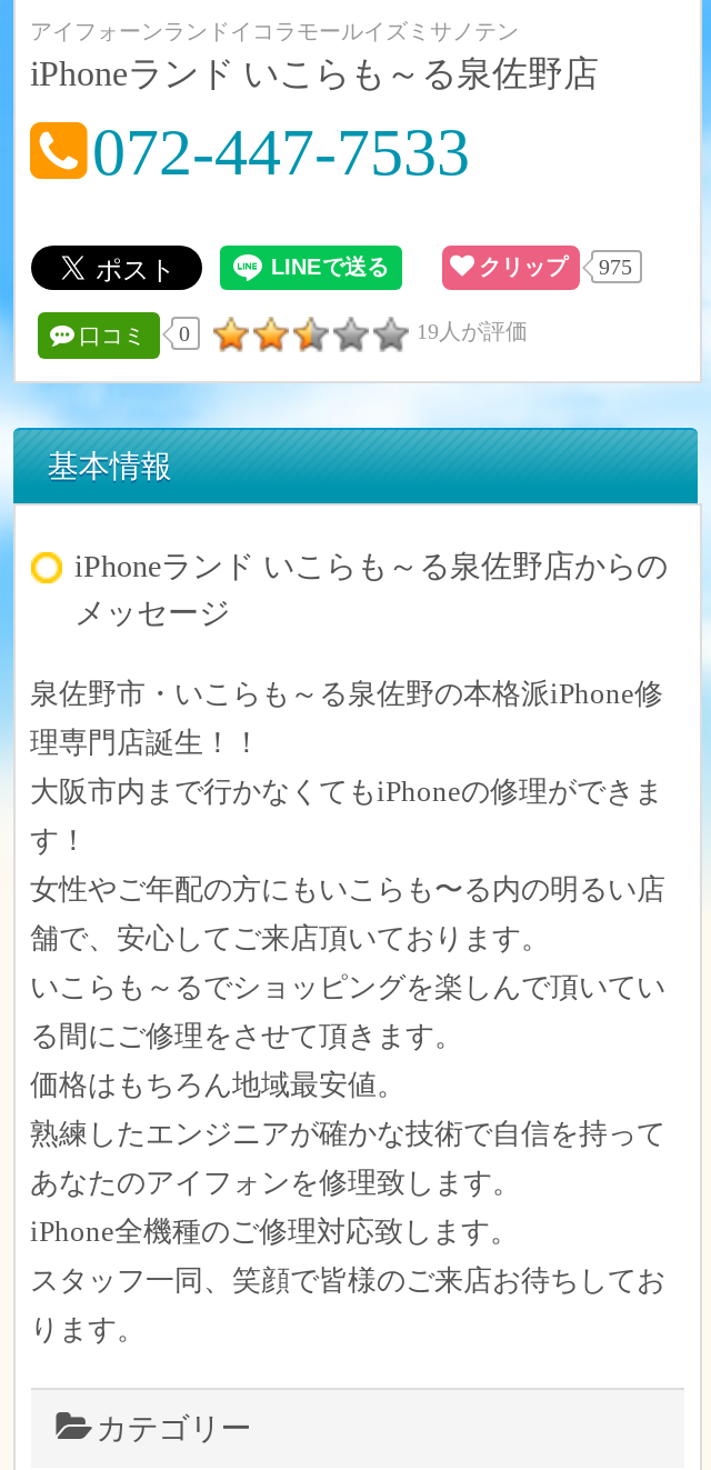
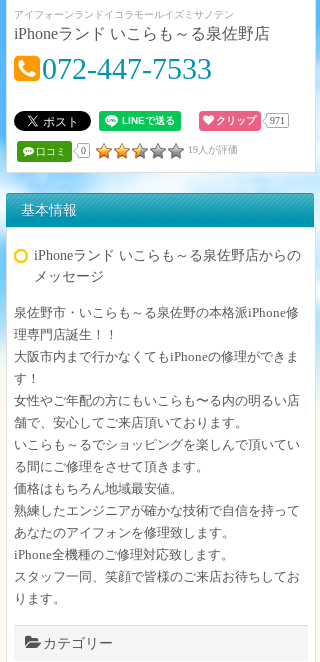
[479,255,632,280] クリップ 975 -> [215,115,284,126] クリップ 971

